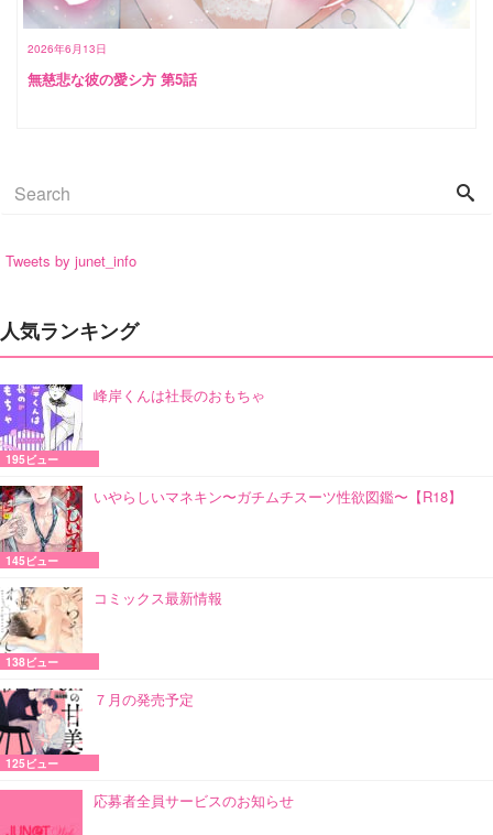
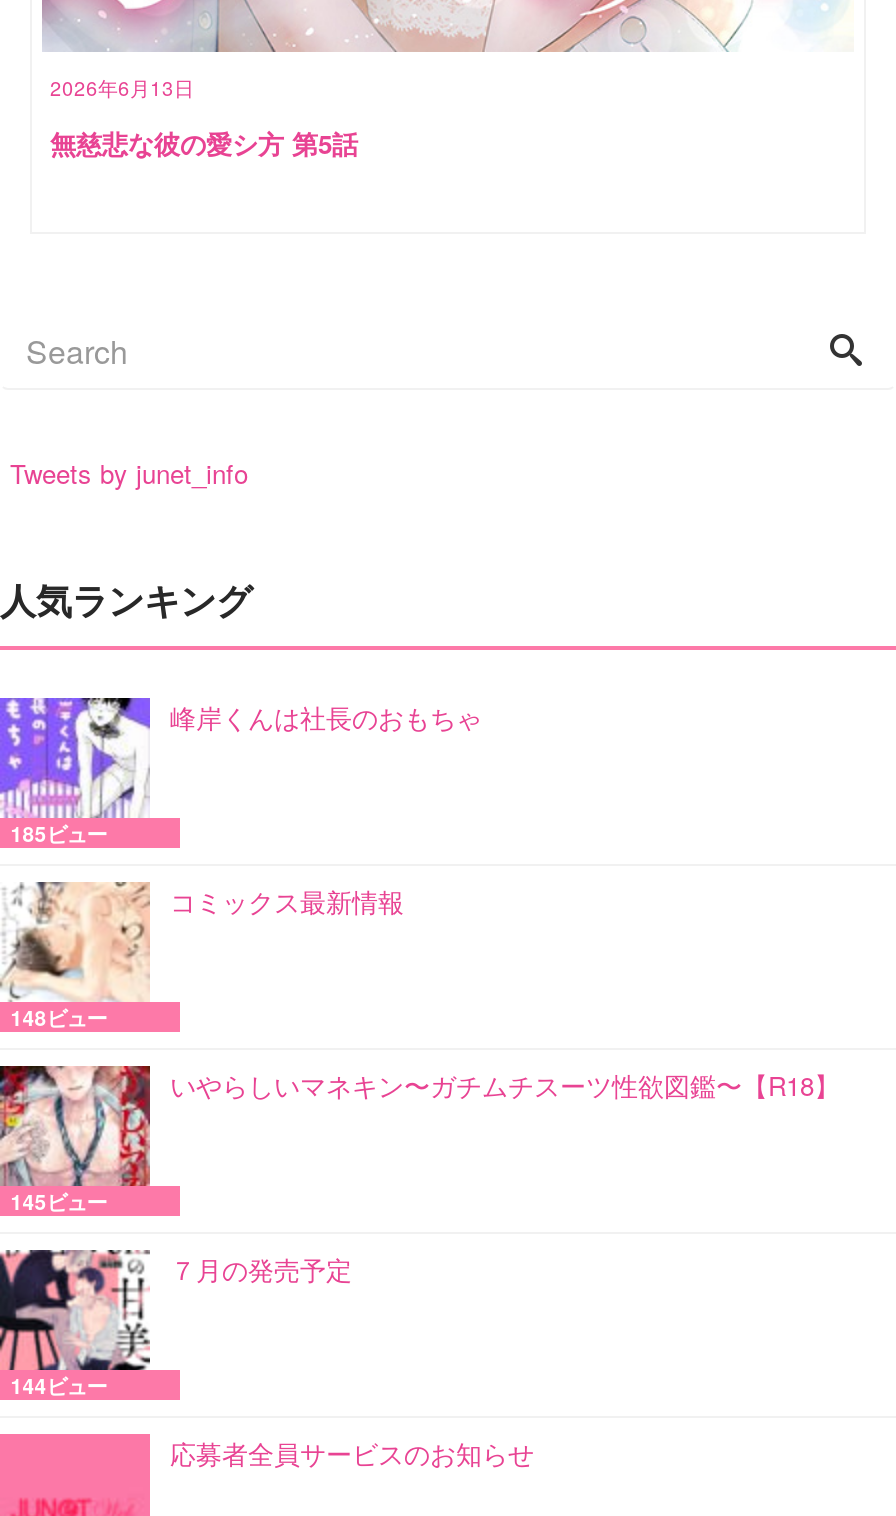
[6,451,59,467] 195ビュー -> [10,818,106,1032] 185ビュー | 148ビュー
moved [0,484,462,569] -> [0,1062,840,1216]: [image] | いやらしいマネキン〜ガチムチスーツ性欲図鑑〜【R18】 | 145ビュー
moved [3,587,222,654] -> [6,880,404,1002]: [image] | コミックス最新情報
[6,653,59,670] 138ビュー -> none
[6,755,59,771] 125ビュー -> [10,1370,106,1400] 144ビュー

